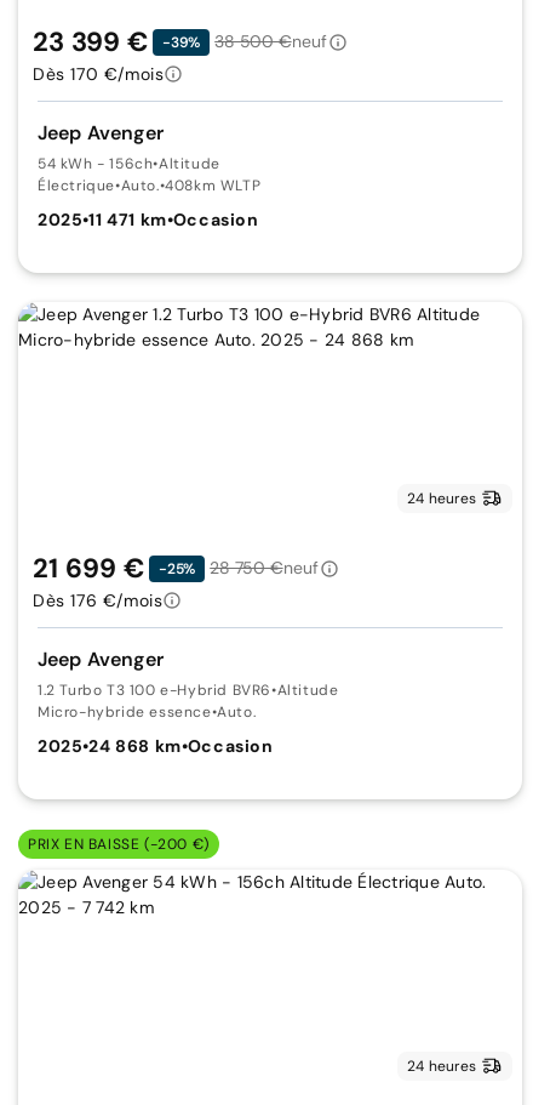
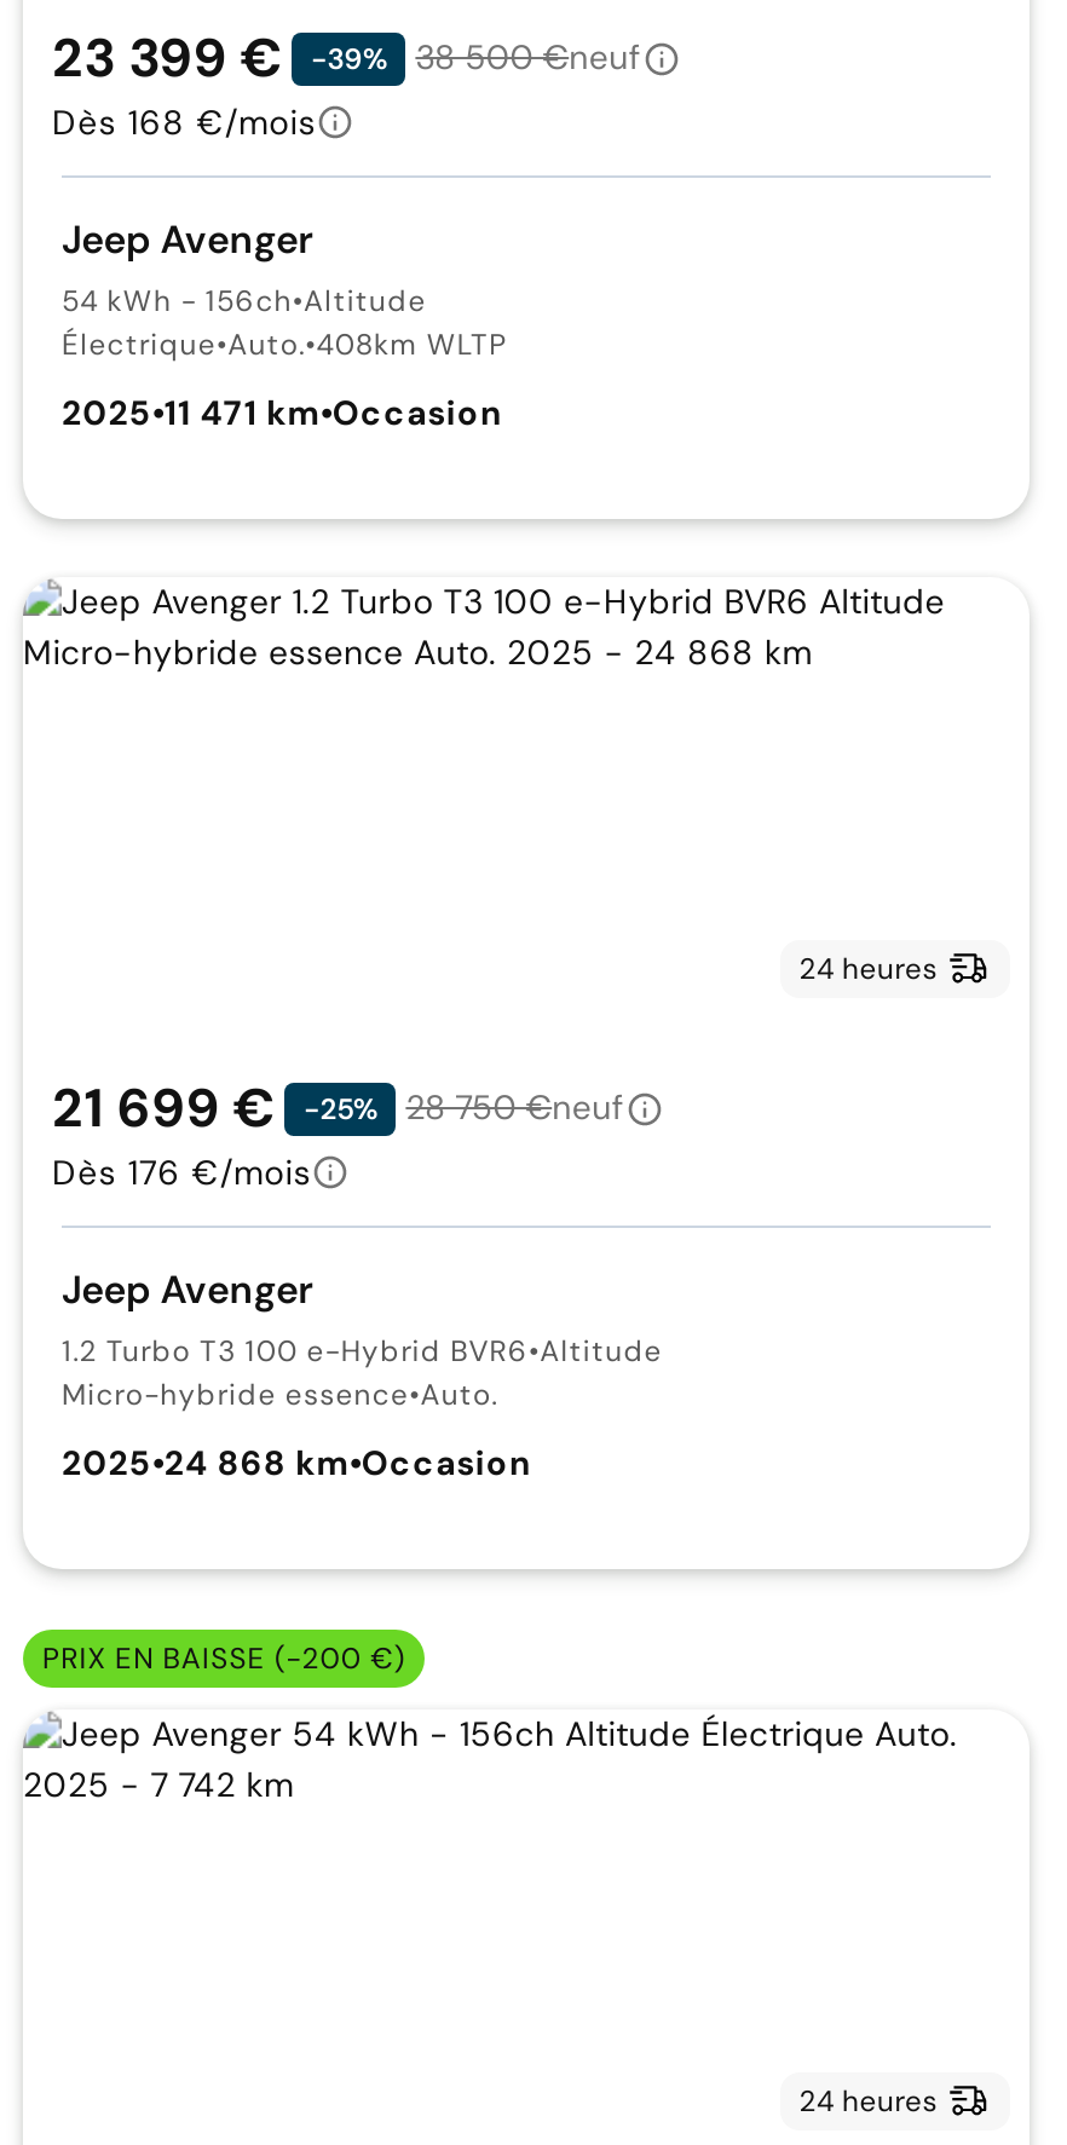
[33,63,164,85] Dès 170 €/mois -> [52,100,317,143] Dès 168 €/mois

